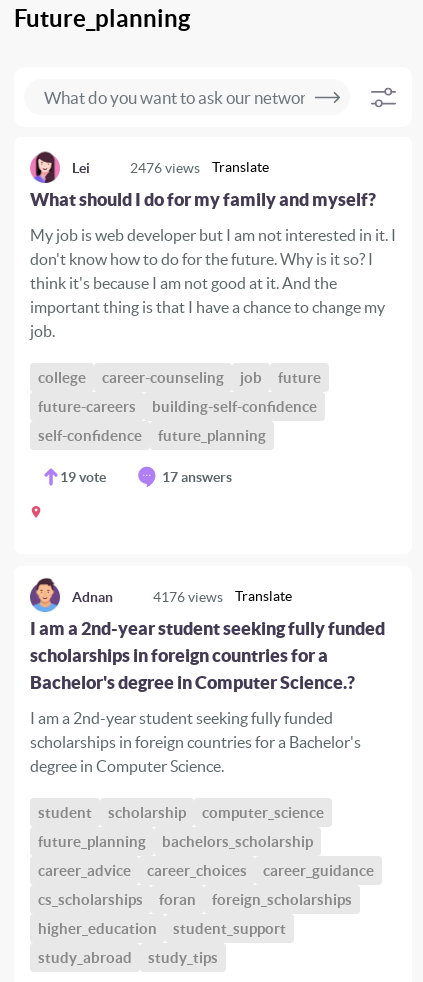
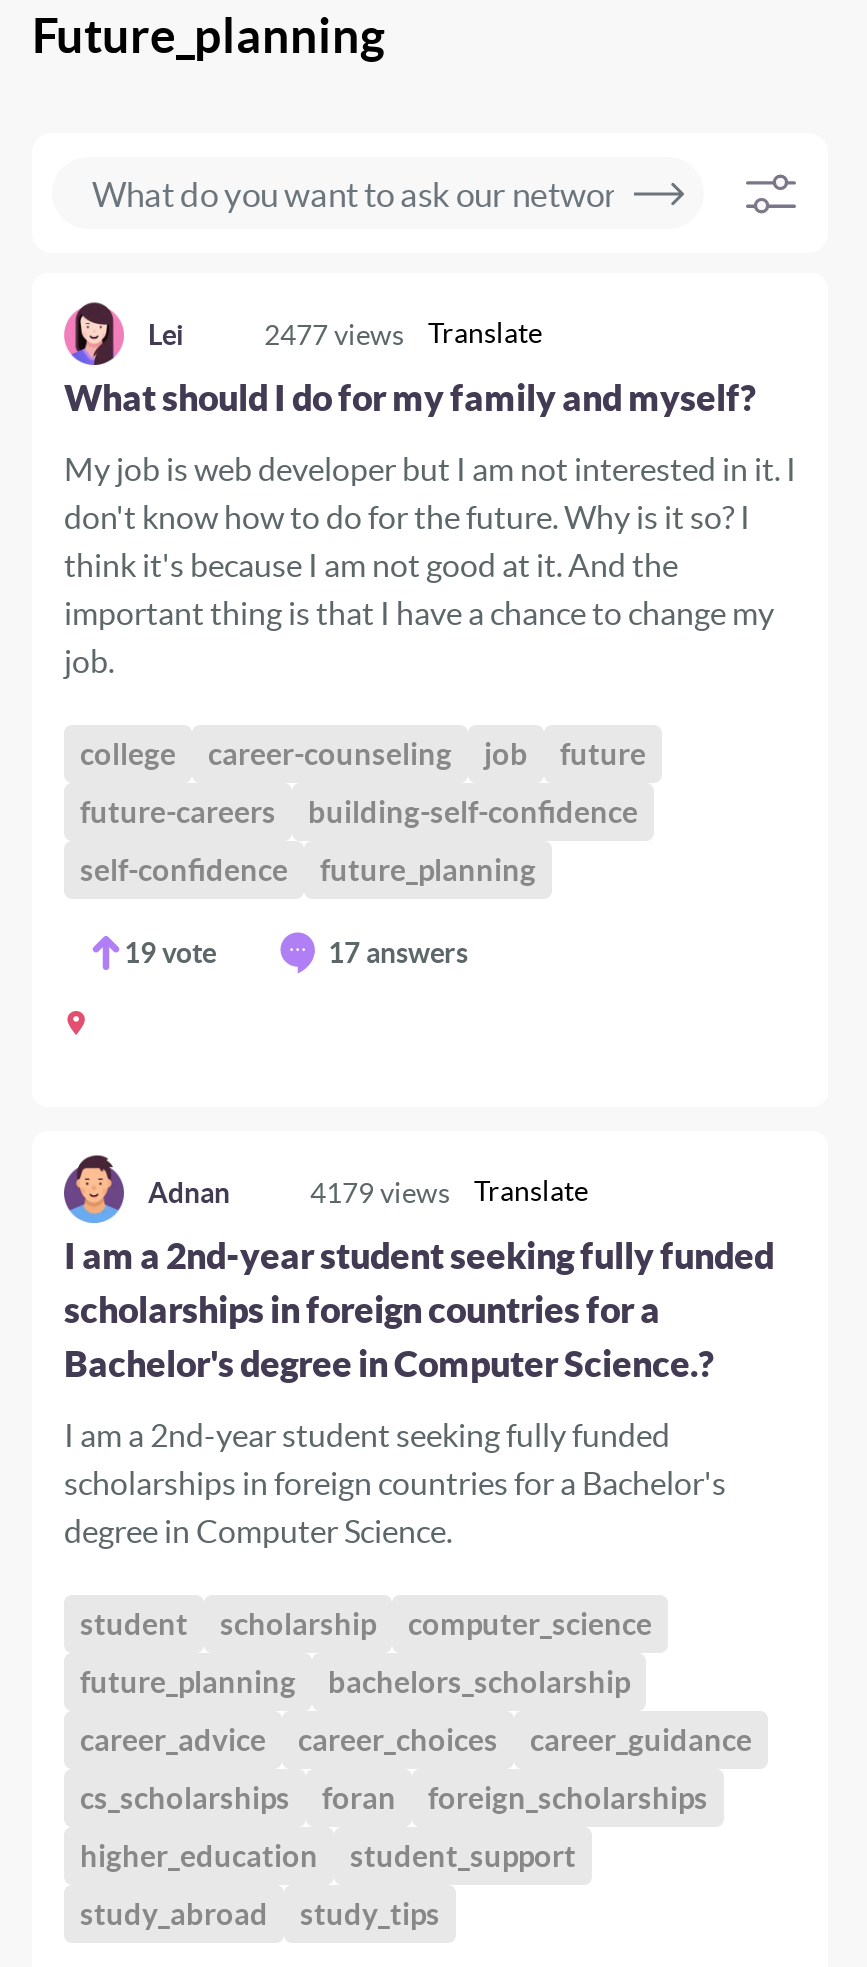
[130,159,269,175] 2476 views Translate -> [264,318,542,350] 2477 views Translate
[153,588,292,604] 4176 views Translate -> [310,1176,588,1208] 4179 views Translate

